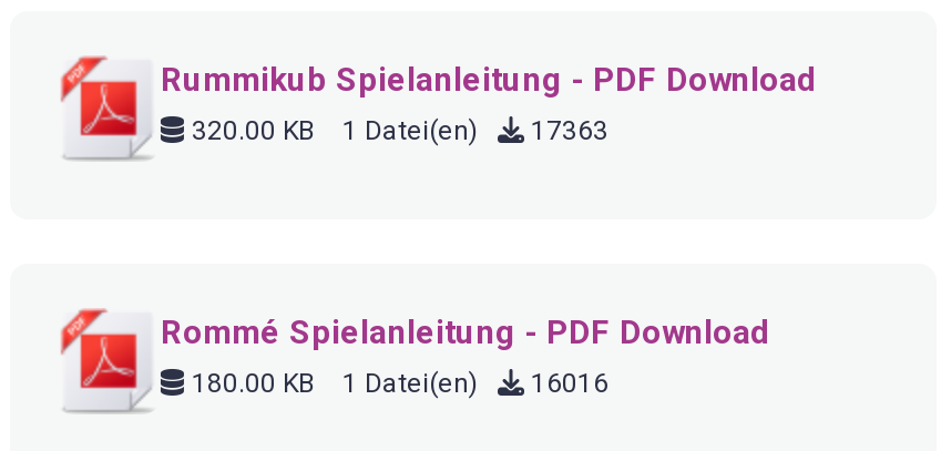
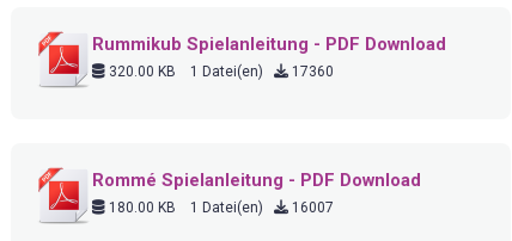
[185,115,608,146] 320.00 KB 1 Datei(en) 17363 -> [105,63,334,80] 320.00 KB 1 Datei(en) 17360
[185,368,608,399] 180.00 KB 1 Datei(en) 16016 -> [105,199,334,216] 180.00 KB 1 Datei(en) 16007

